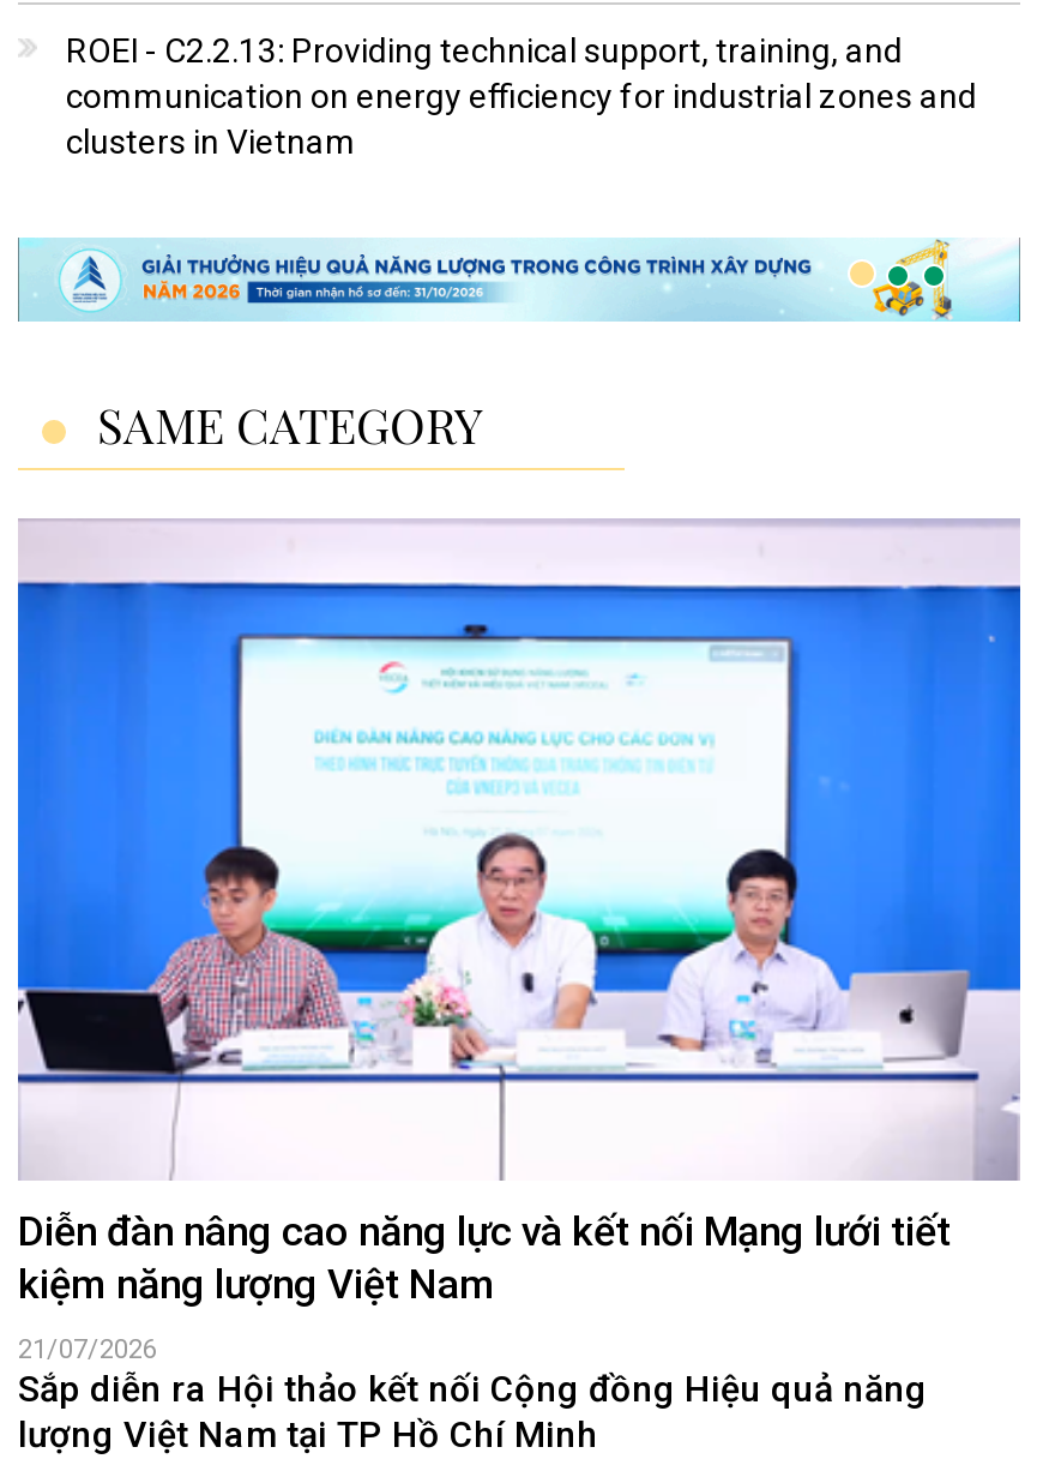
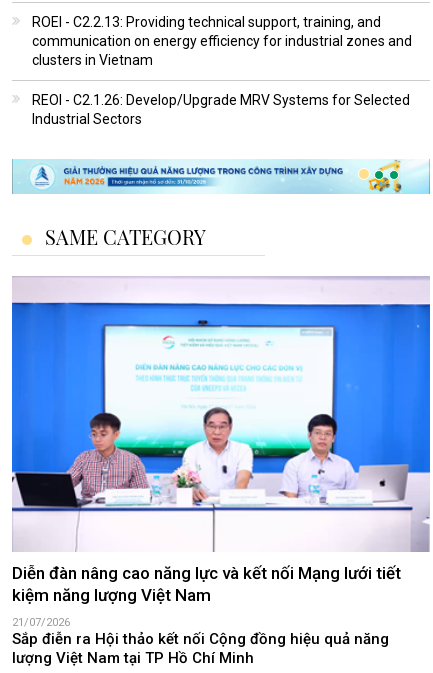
none -> [32,92,410,127] REOI - C2.1.26: Develop/Upgrade MRV Systems for Selected | Industrial Sectors
[18,1370,927,1413] Sắp diễn ra Hội thảo kết nối Cộng đồng Hiệu quả năng -> [12,630,389,648] Sắp điễn ra Hội thảo kết nối Cộng đồng hiệu quả năng

